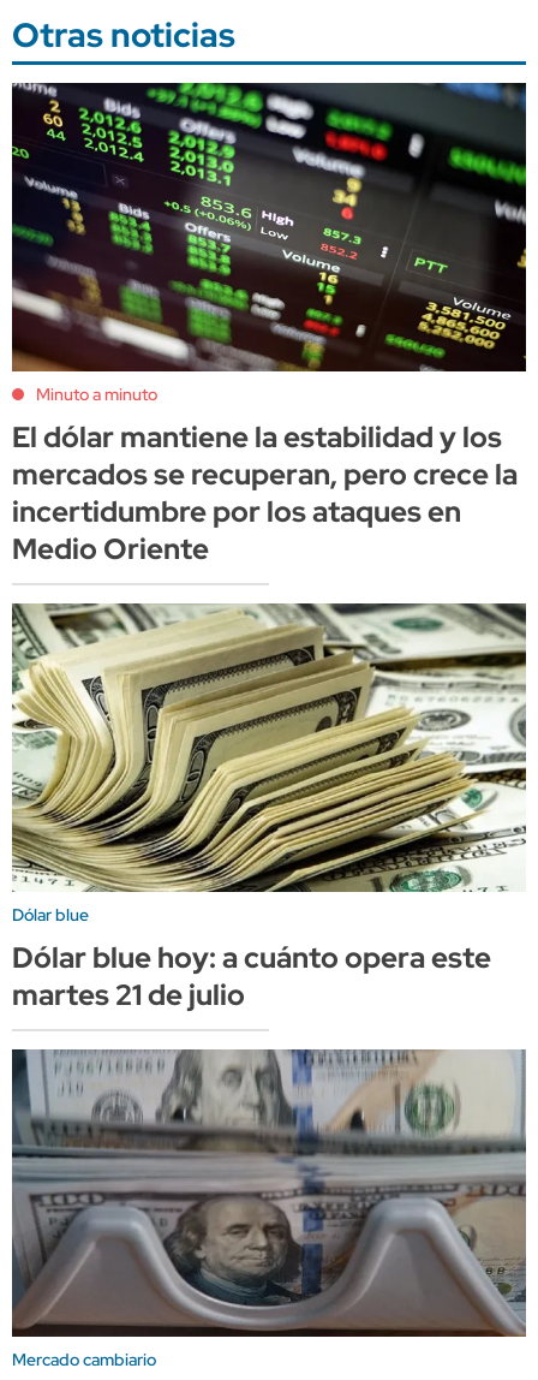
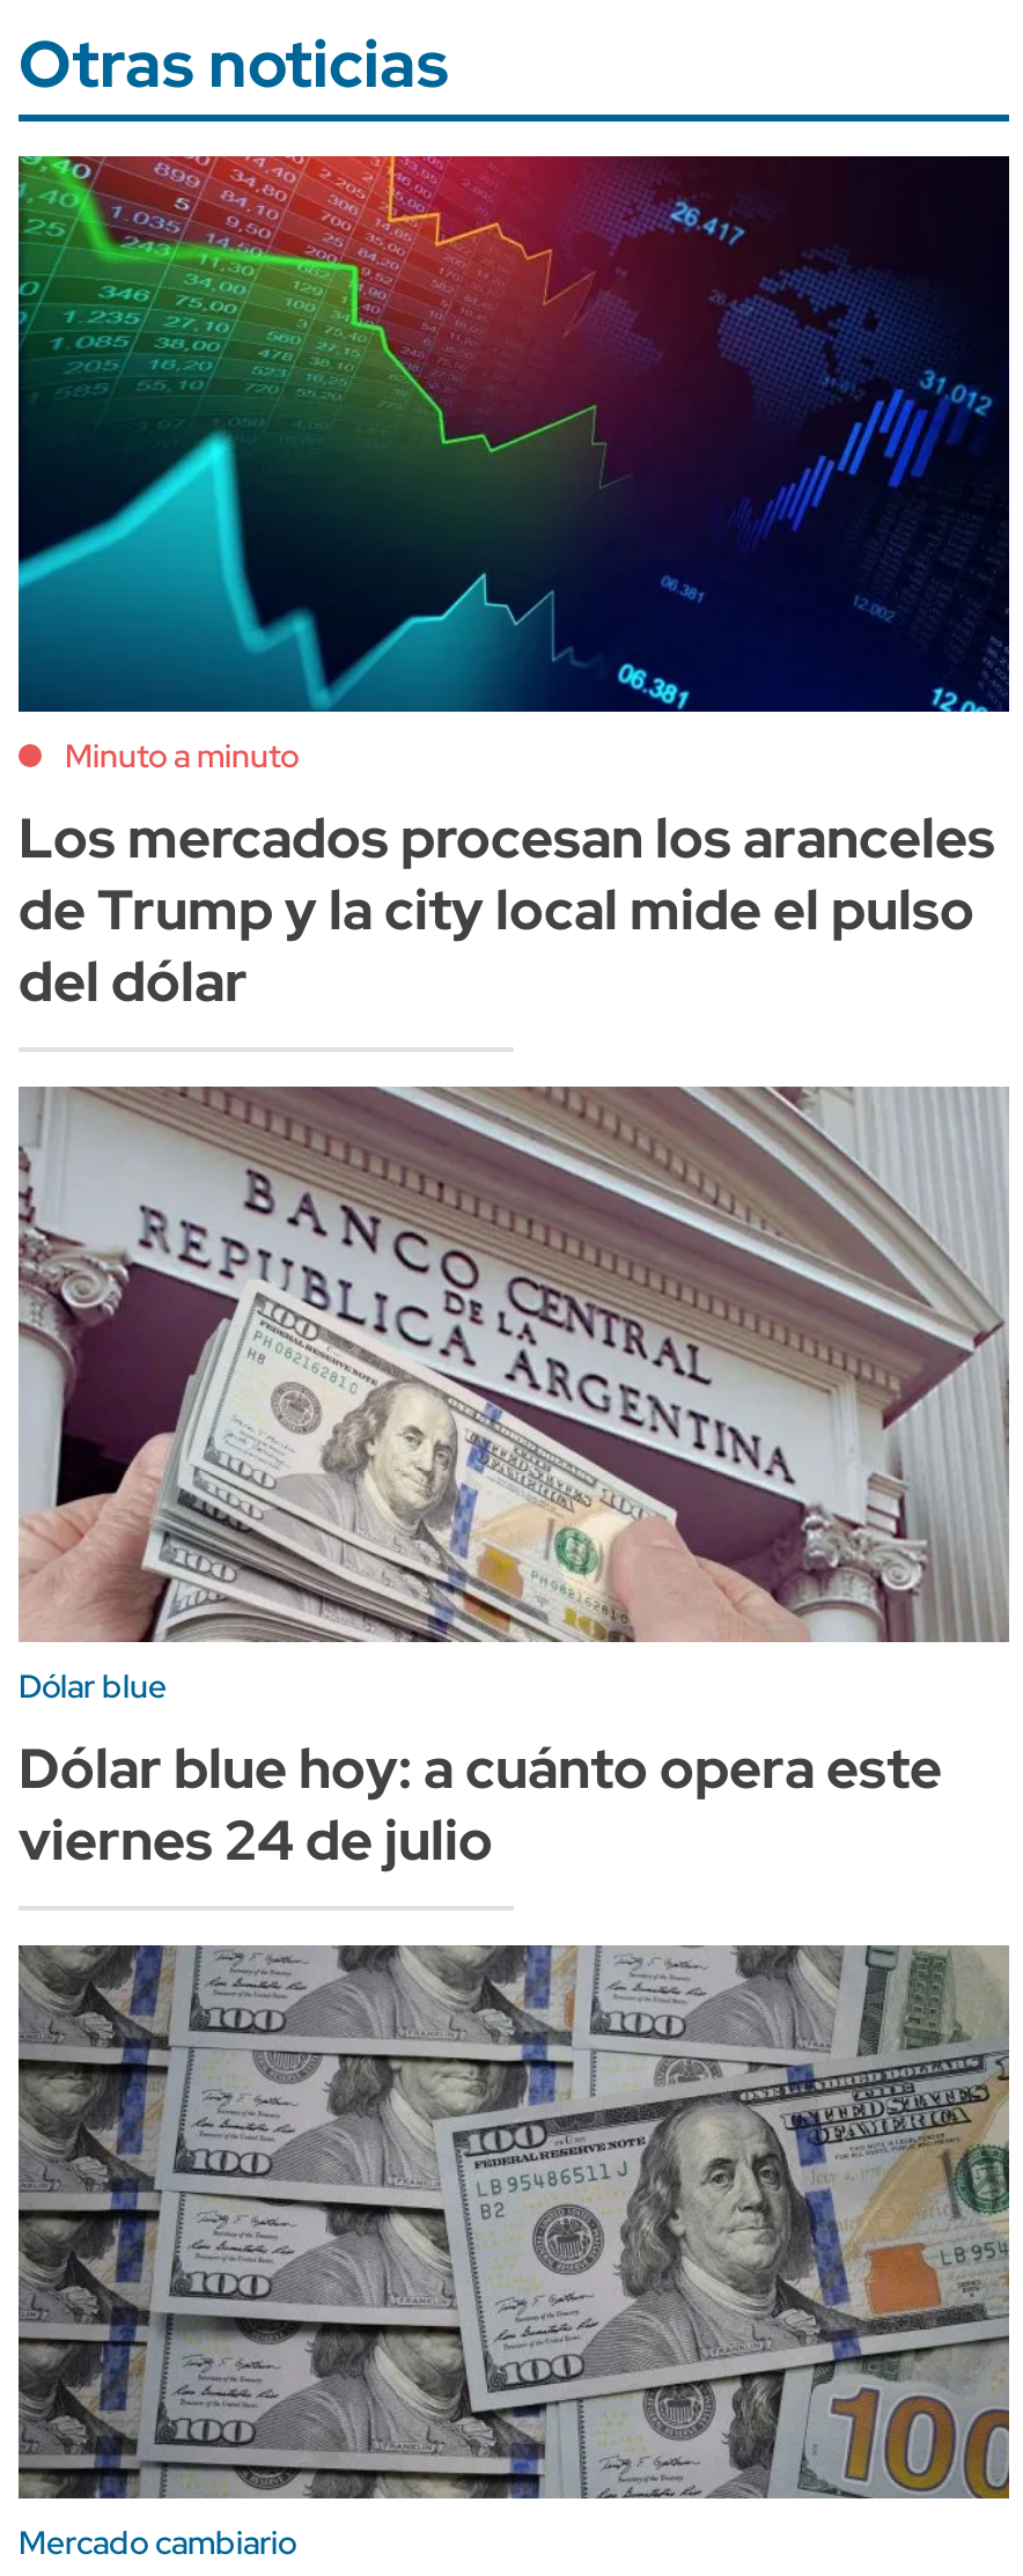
[11,82,527,567] [image] | El dólar mantiene la estabilidad y los | mercados se recuperan, pero crece la | incertidumbre por los ataques en | Medio Oriente -> [16,154,1011,1017] [image] | Los mercados procesan los aranceles | de Trump y la city local mide el pulso | del dólar
[12,603,526,893] [image] -> [19,1087,1009,1644] [image]
[12,976,245,1013] martes 21 de julio -> [19,1803,493,1875] viernes 24 de julio
[11,1049,526,1338] [image] -> [19,1945,1009,2501] [image]

